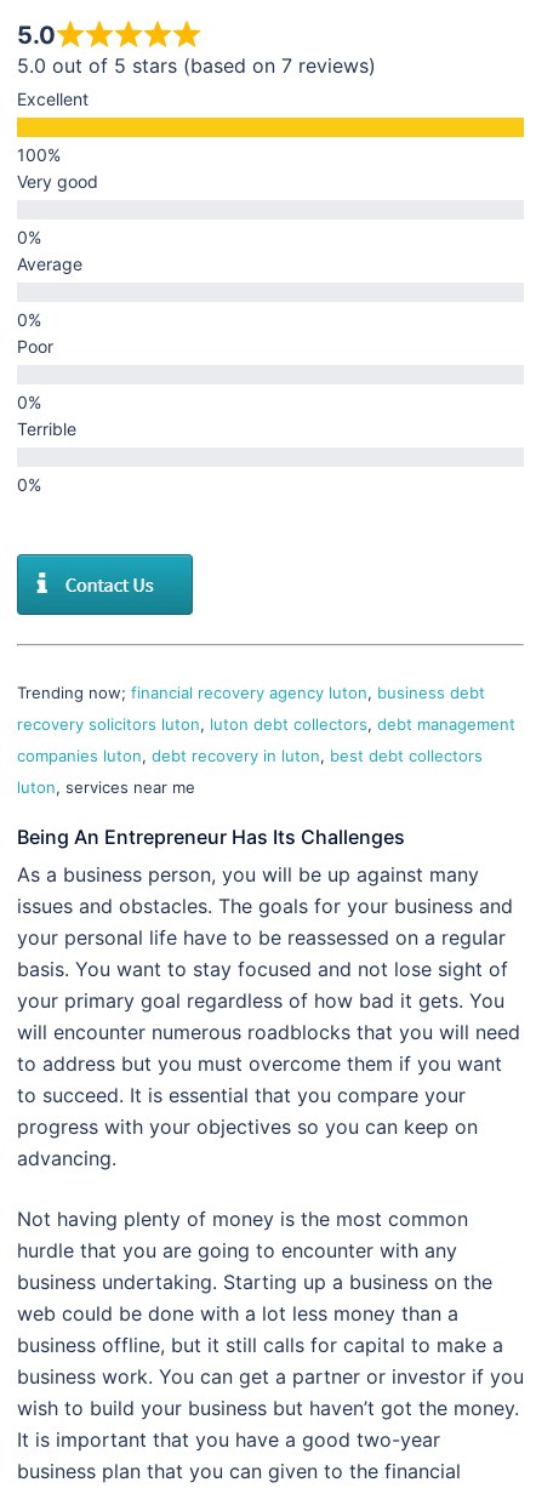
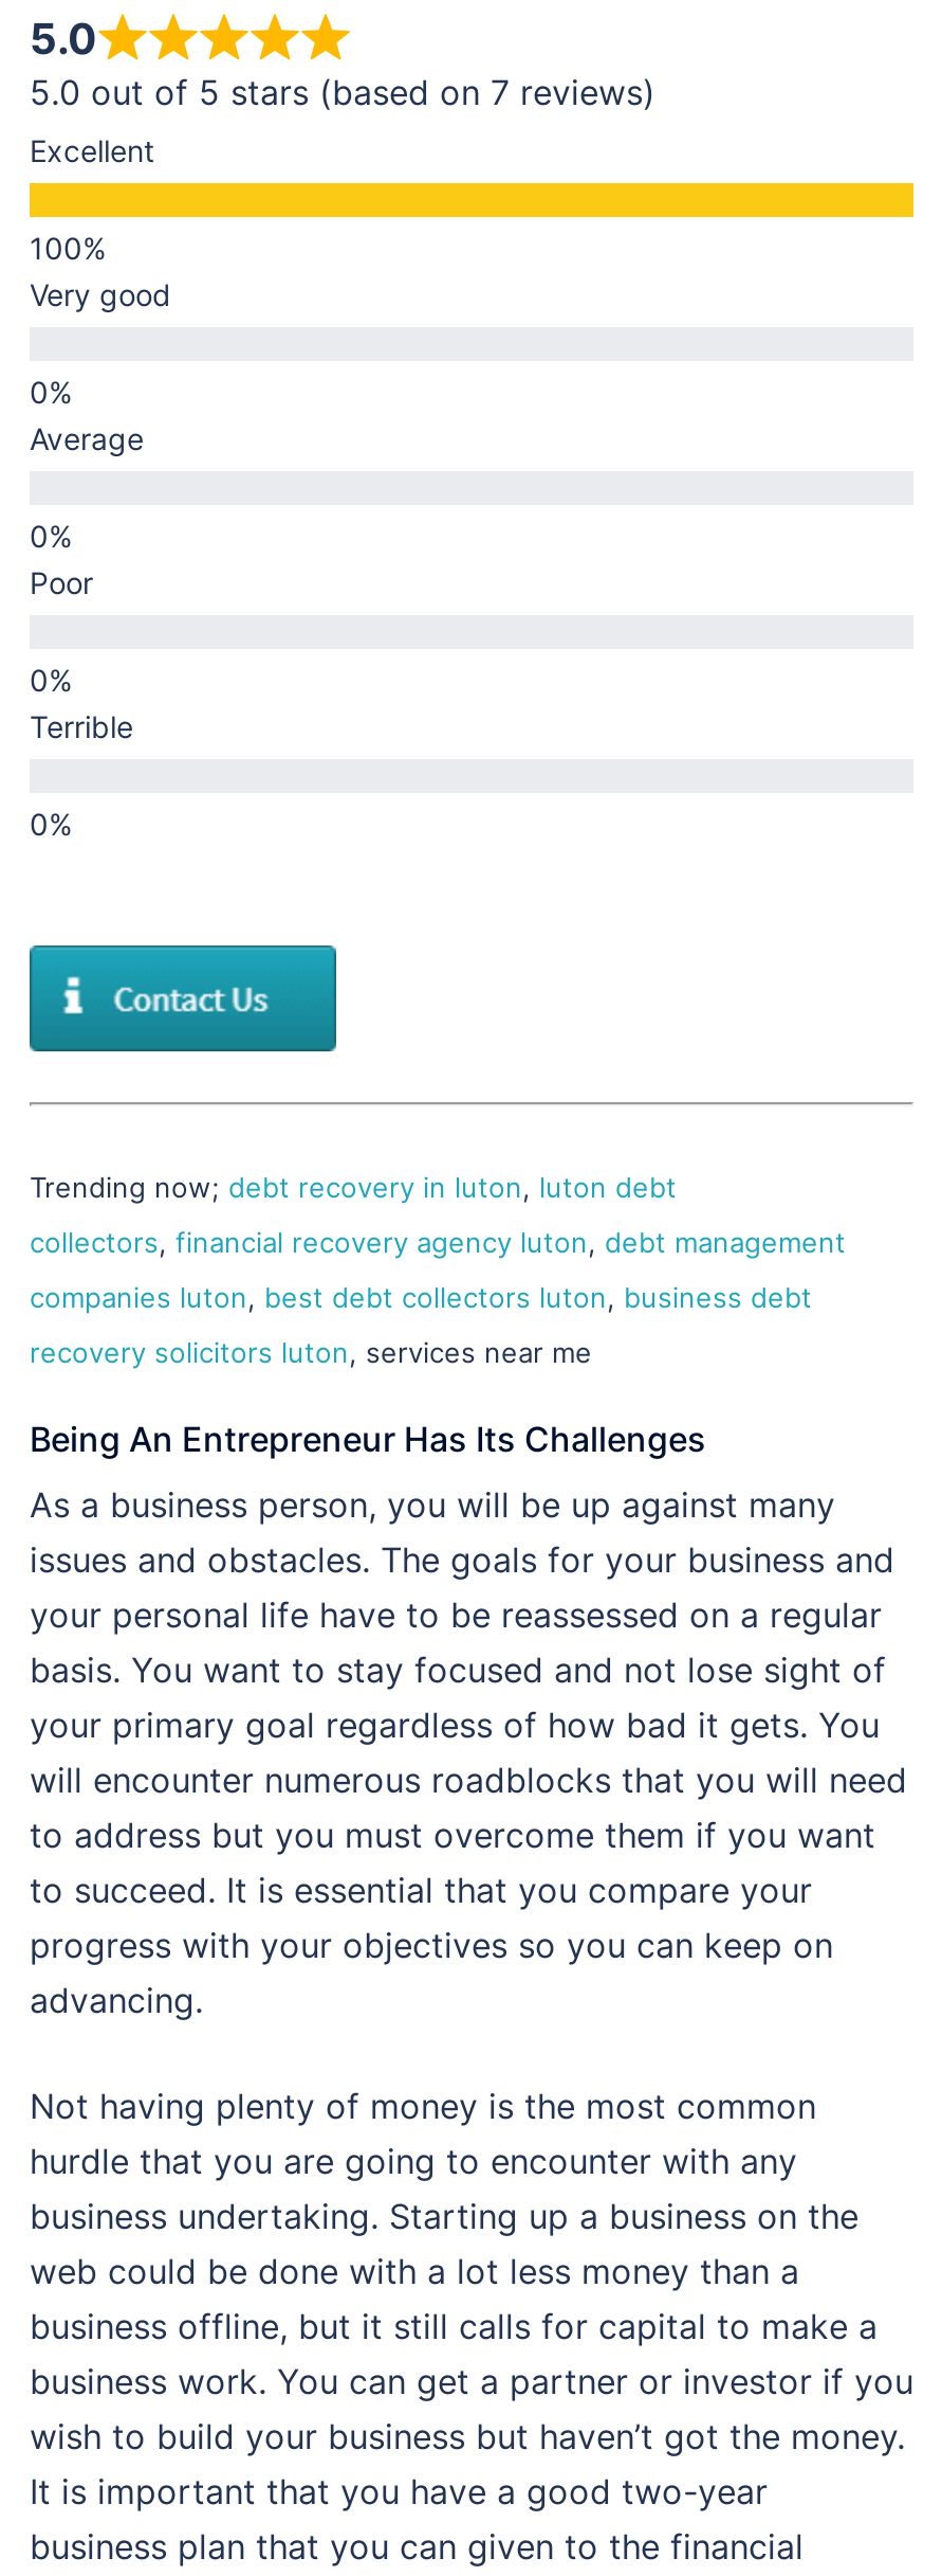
[17,683,485,703] Trending now; financial recovery agency luton, business debt -> [30,1171,677,1204] Trending now; debt recovery in luton, luton debt
[17,715,515,734] recovery solicitors luton, luton debt collectors, debt management -> [30,1226,846,1260] collectors, financial recovery agency luton, debt management
[17,746,483,766] companies luton, debt recovery in luton, best debt collectors -> [30,1281,812,1315] companies luton, best debt collectors luton, business debt
[17,778,195,797] luton, services near me -> [30,1336,592,1370] recovery solicitors luton, services near me

